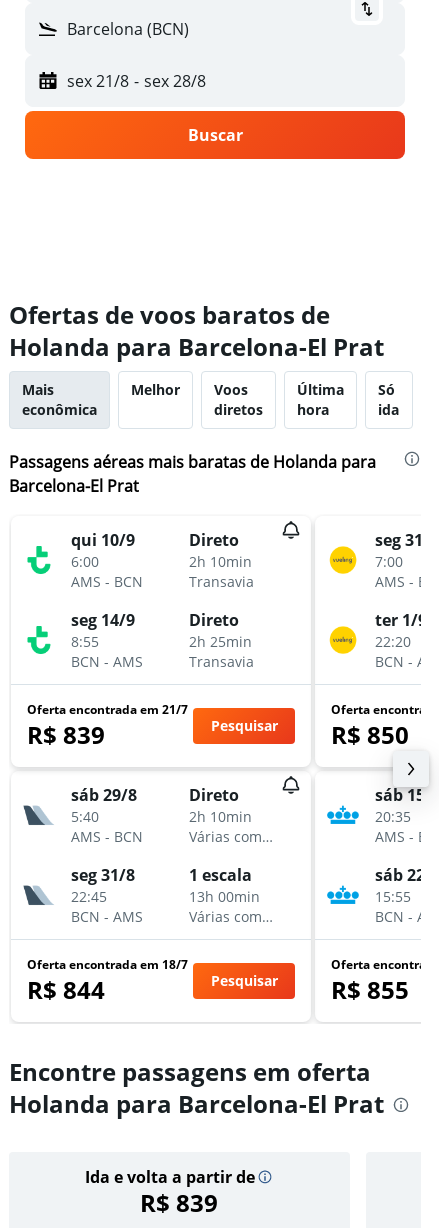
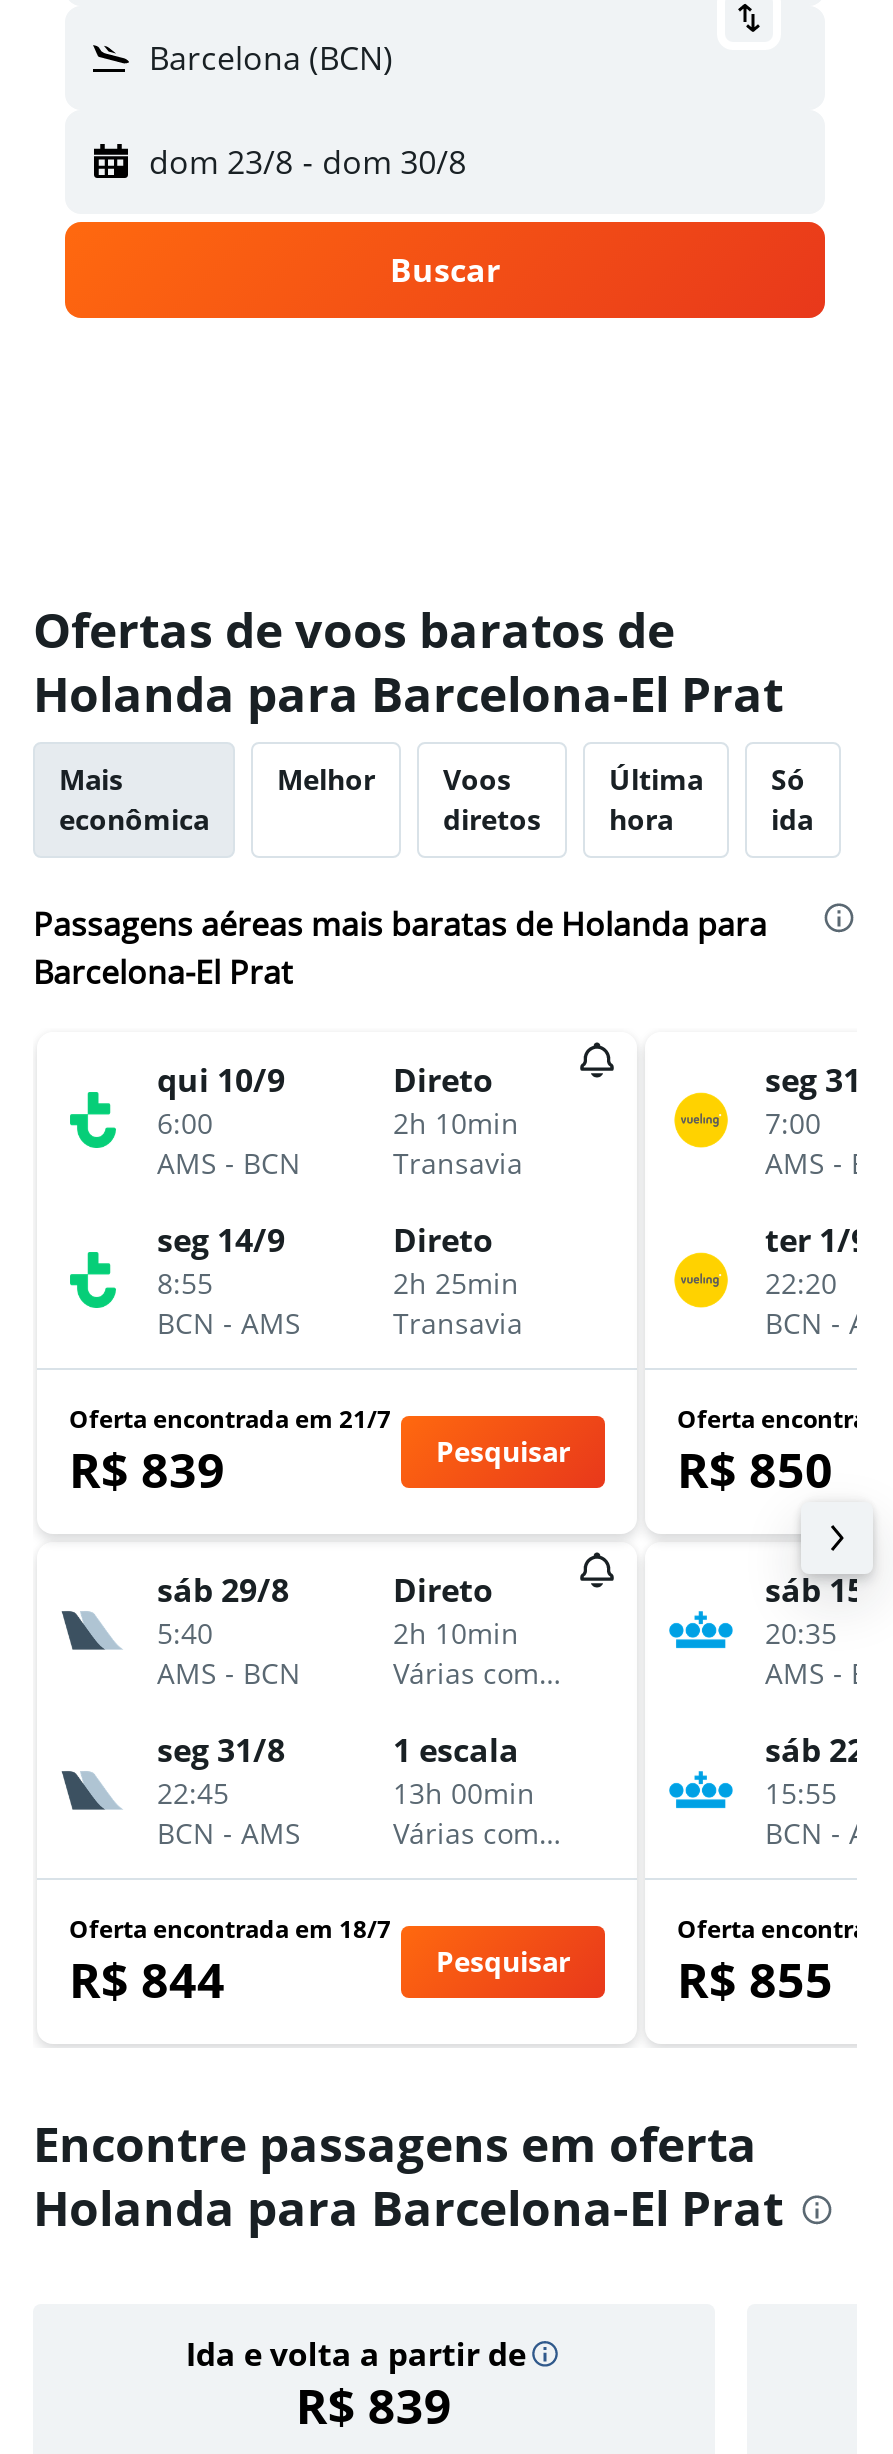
[67,70,206,92] sex 21/8 - sex 28/8 -> [149,140,466,184] dom 23/8 - dom 30/8

